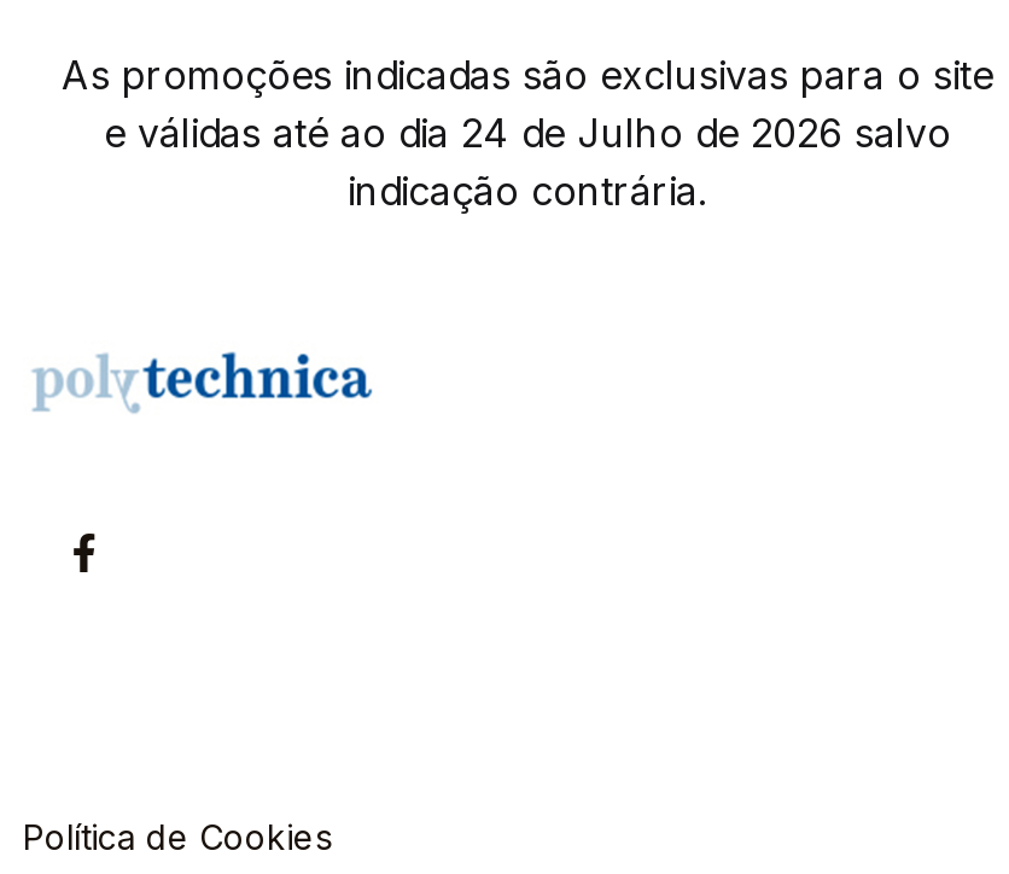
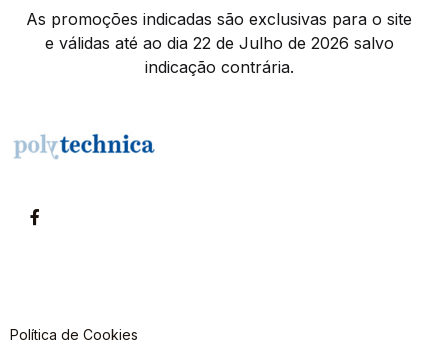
[104,109,951,157] e válidas até ao dia 24 de Julho de 2026 salvo -> [44,33,393,53] e válidas até ao dia 22 de Julho de 2026 salvo

